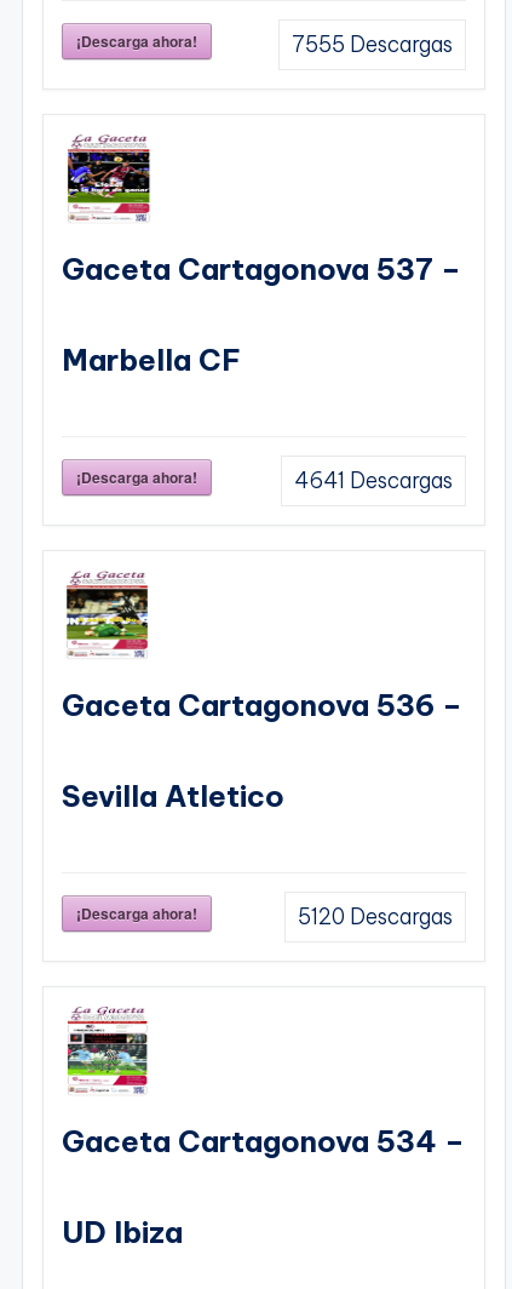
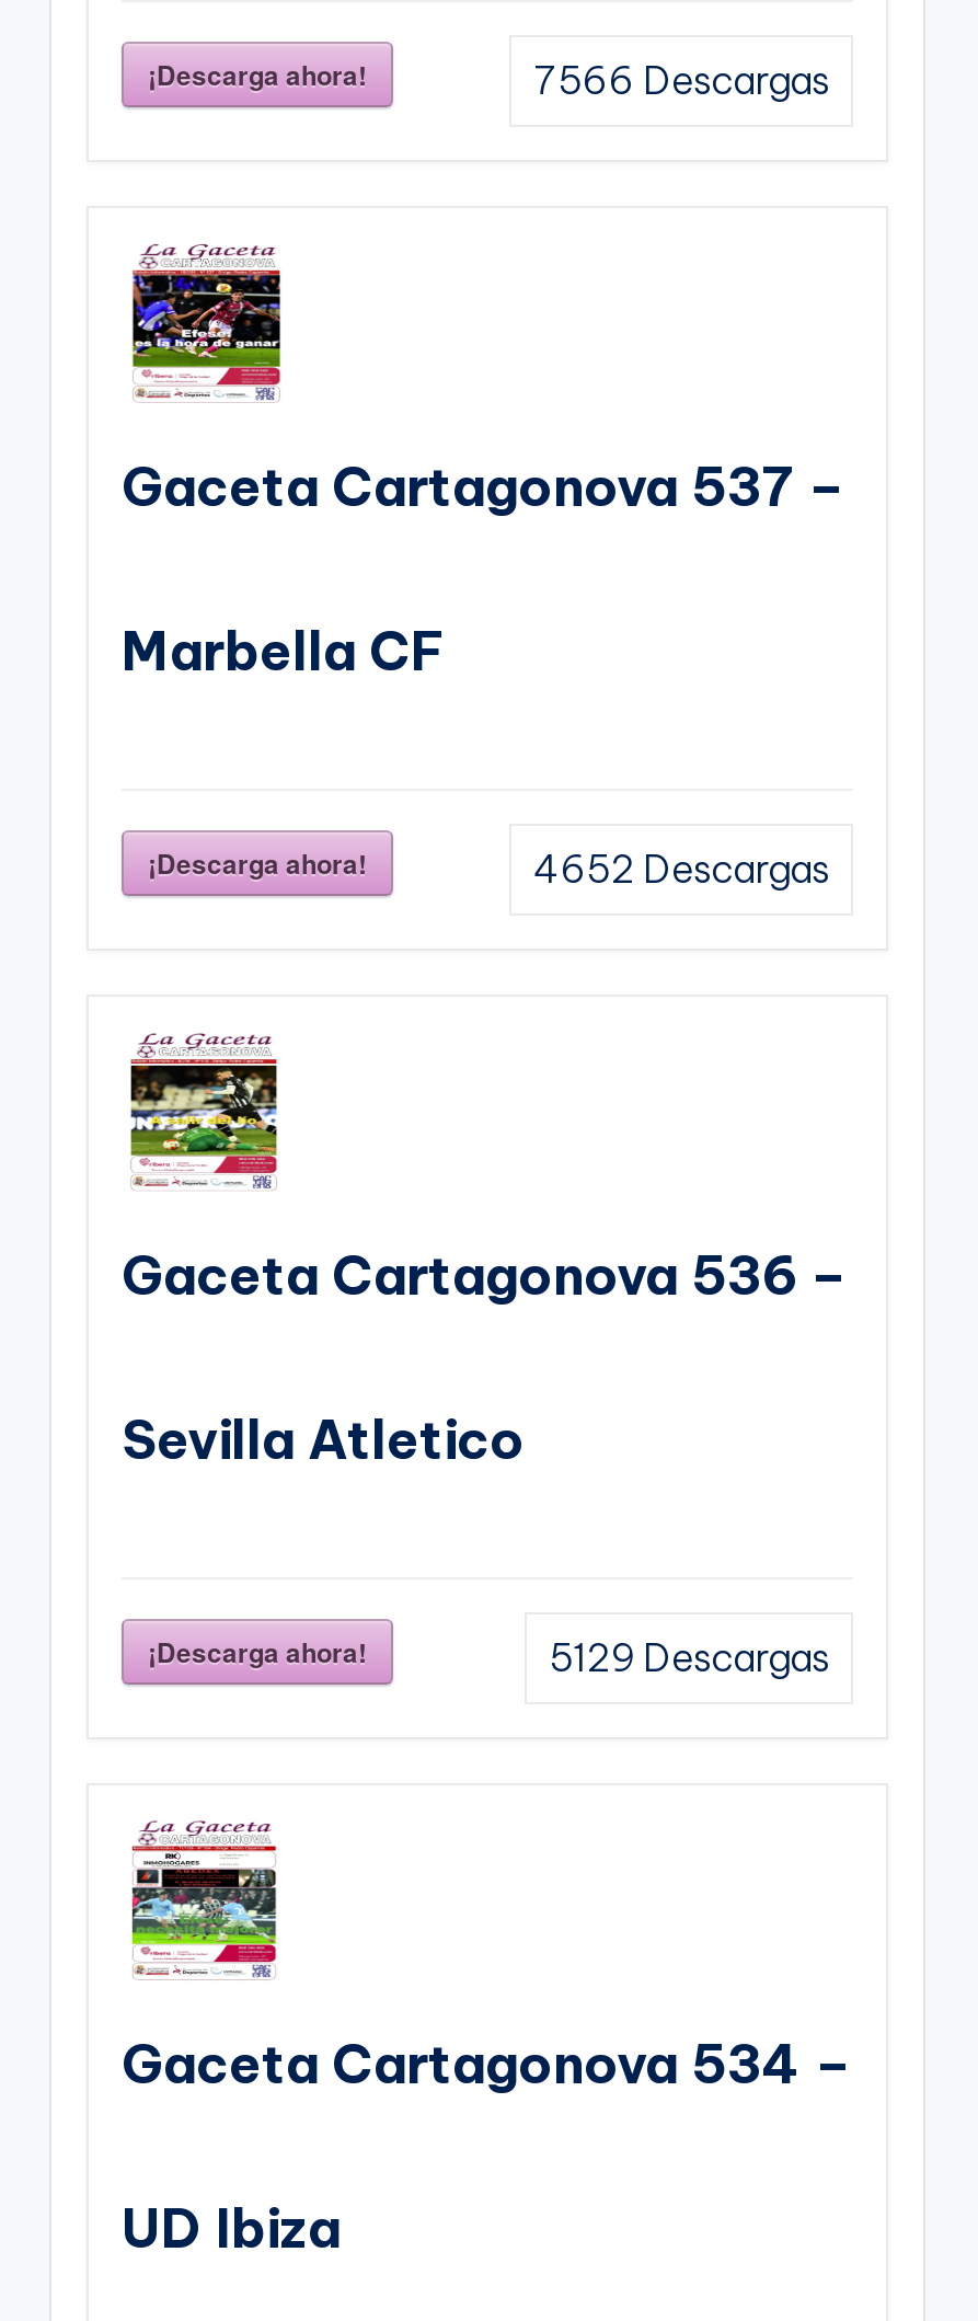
[292,31,453,58] 7555 Descargas -> [533,56,829,104] 7566 Descargas
[294,467,453,494] 4641 Descargas -> [533,844,829,893] 4652 Descargas
[298,903,453,930] 5120 Descargas -> [549,1633,829,1681] 5129 Descargas

